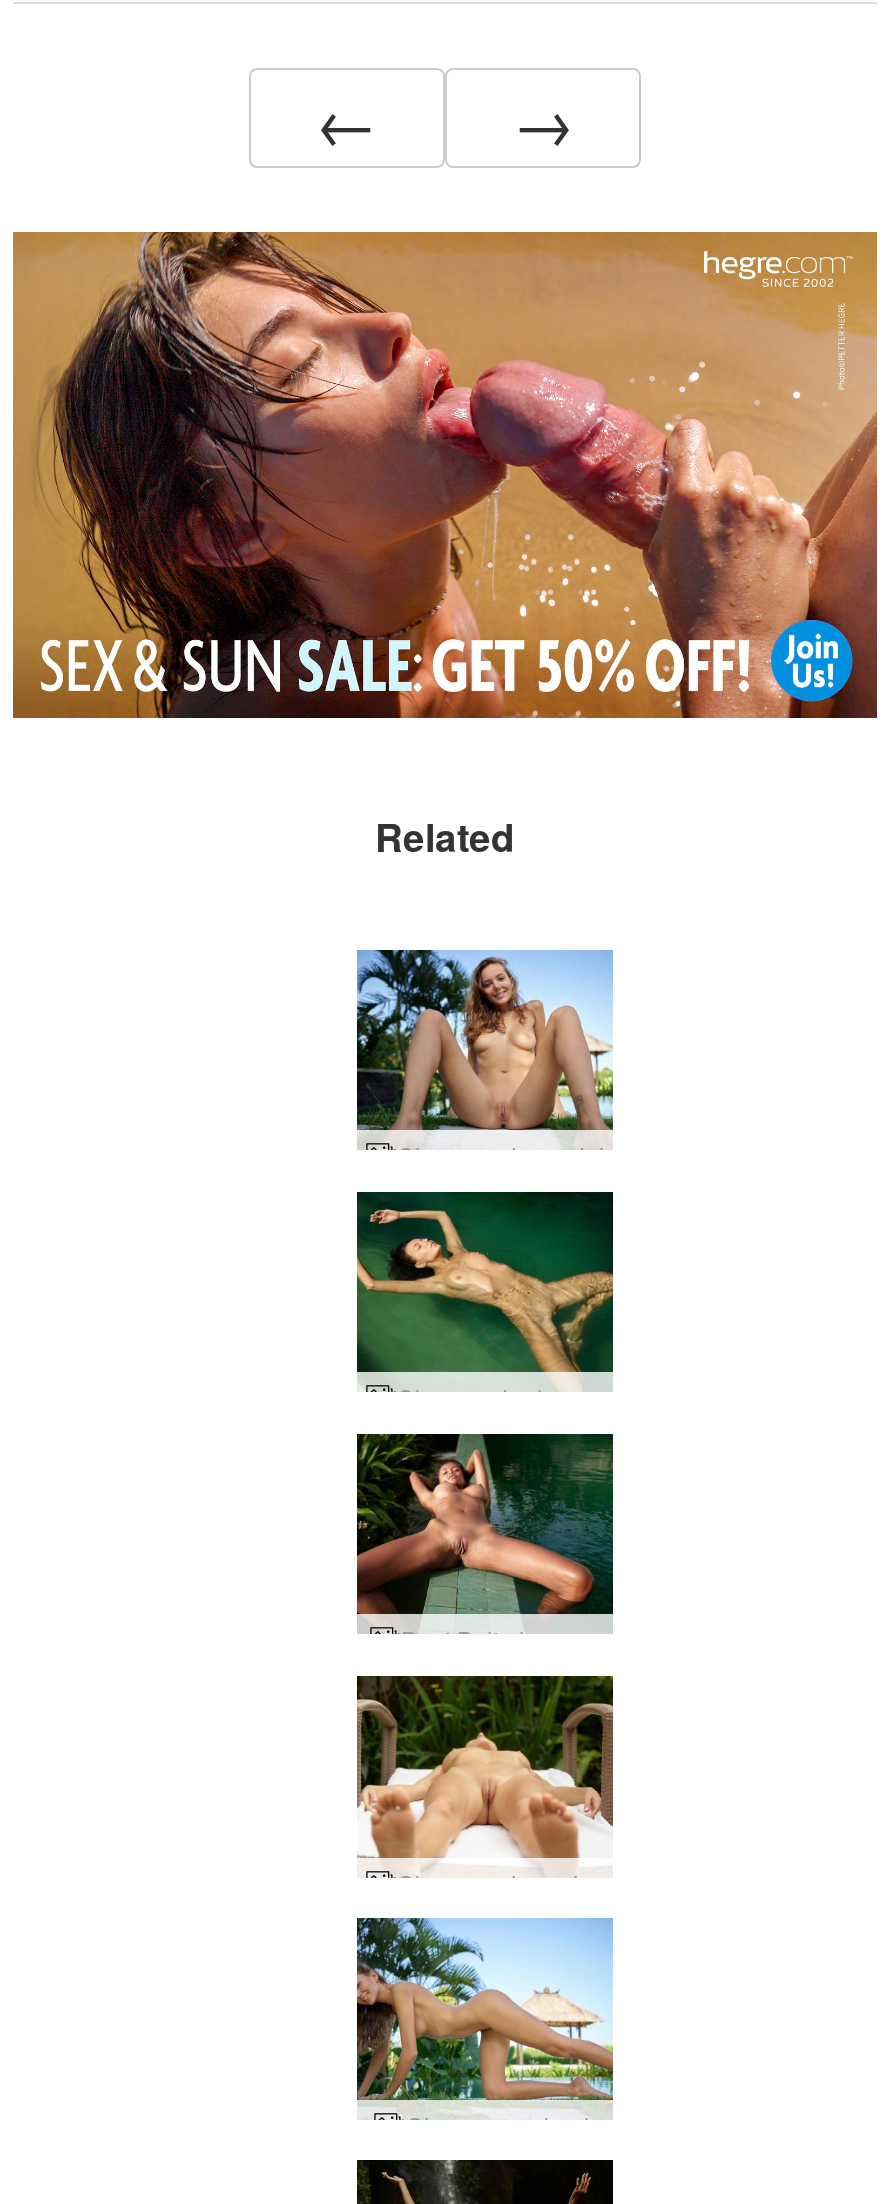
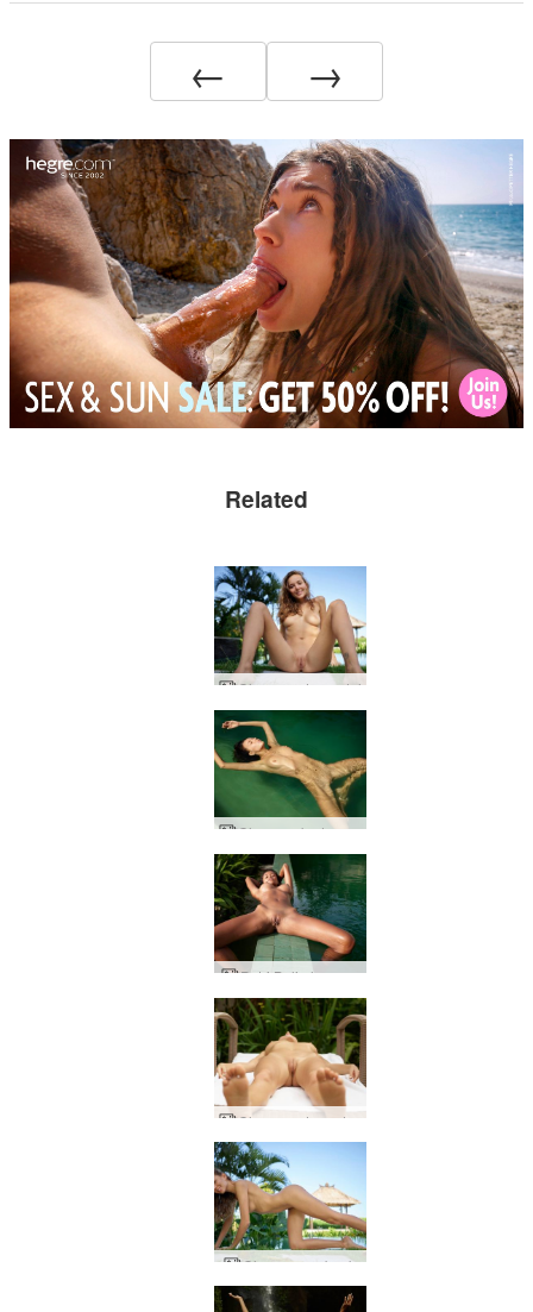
[11,230,879,720] [image] -> [8,138,525,429] [image]

